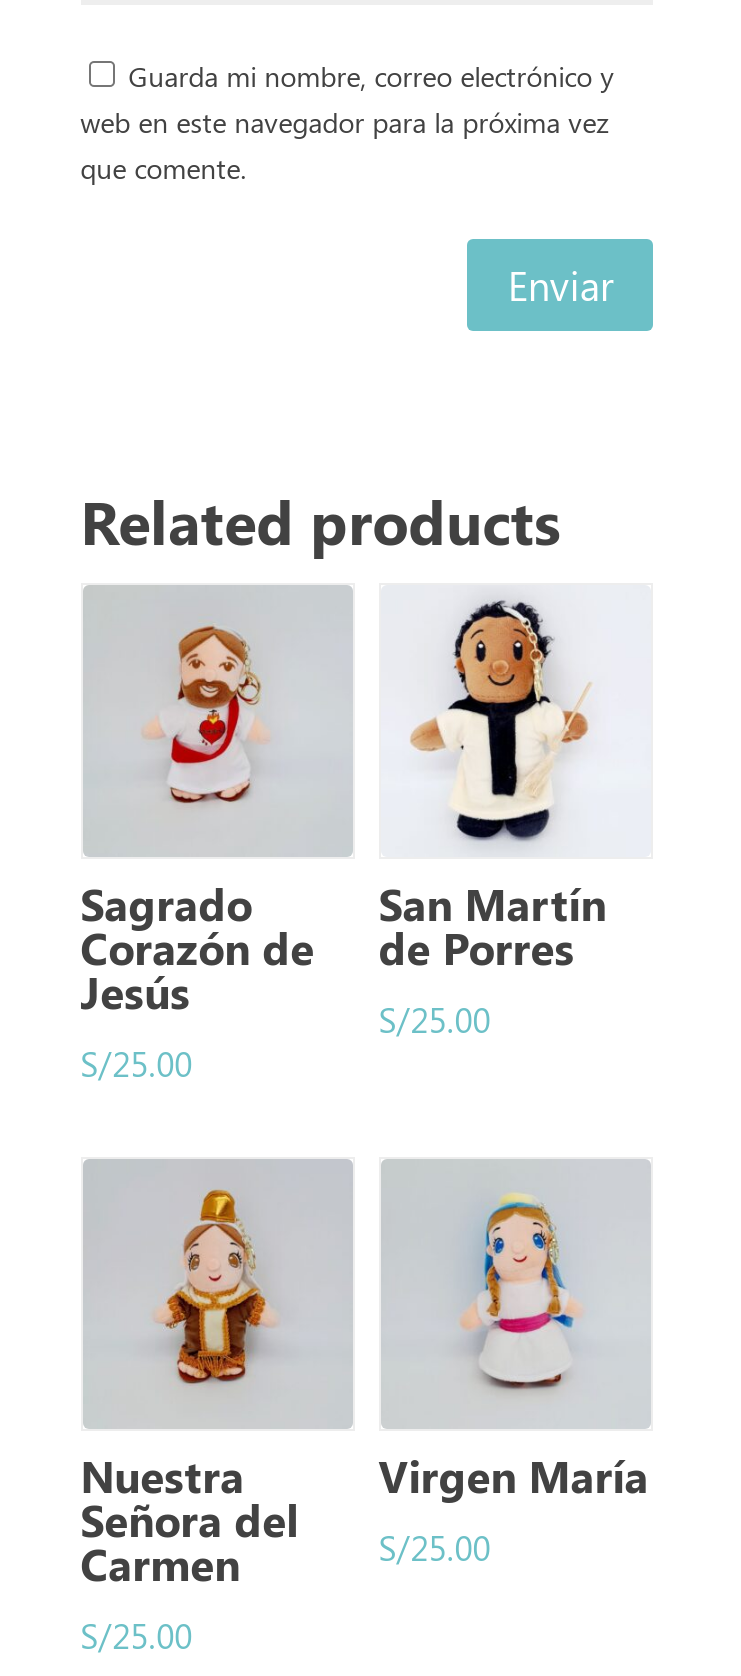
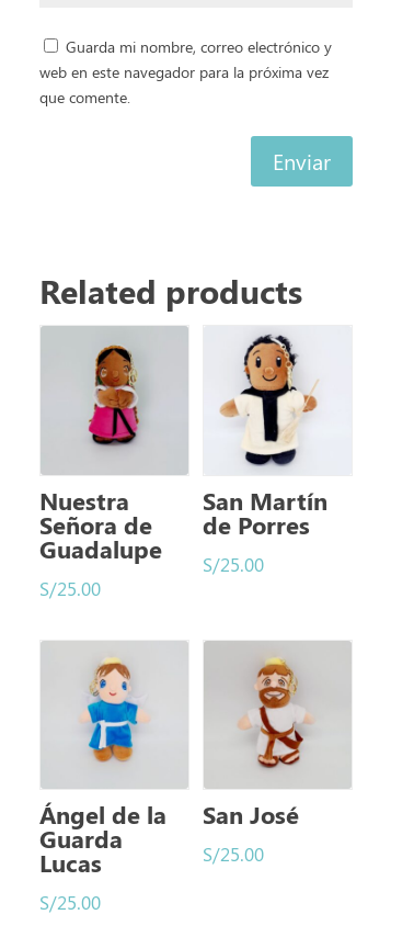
[80,621,314,1020] [image] | Sagrado | Corazón de | Jesús -> [39,345,162,565] [image] | Nuestra | Señora de | Guadalupe
[80,1187,298,1594] [image] | Nuestra | Señora del | Carmen -> [39,657,166,879] [image] | Ángel de la | Guarda | Lucas
[378,1191,648,1506] [image] | Virgen María -> [202,658,308,831] [image] | San José

